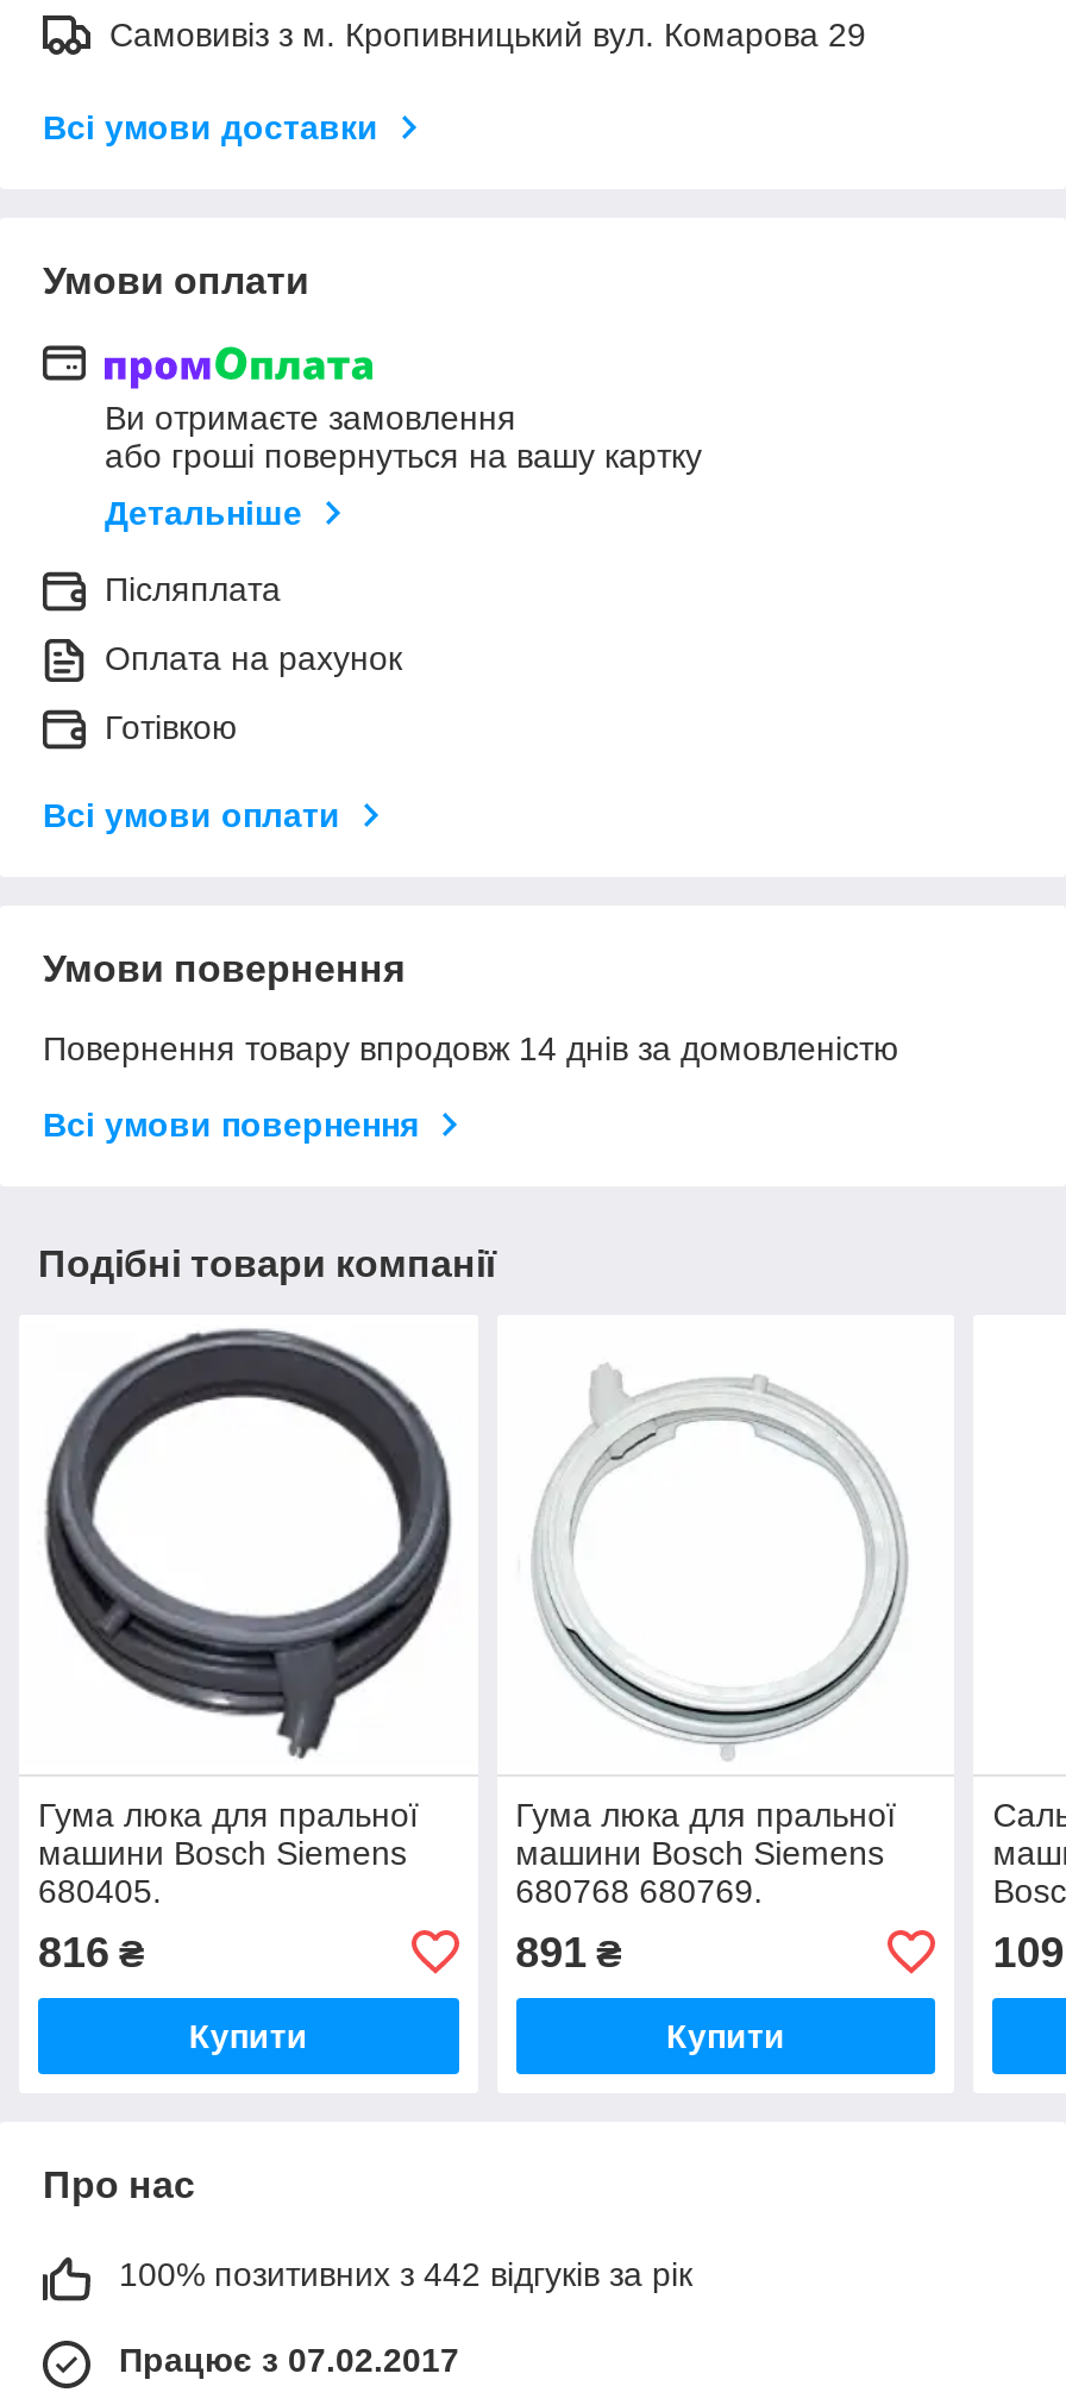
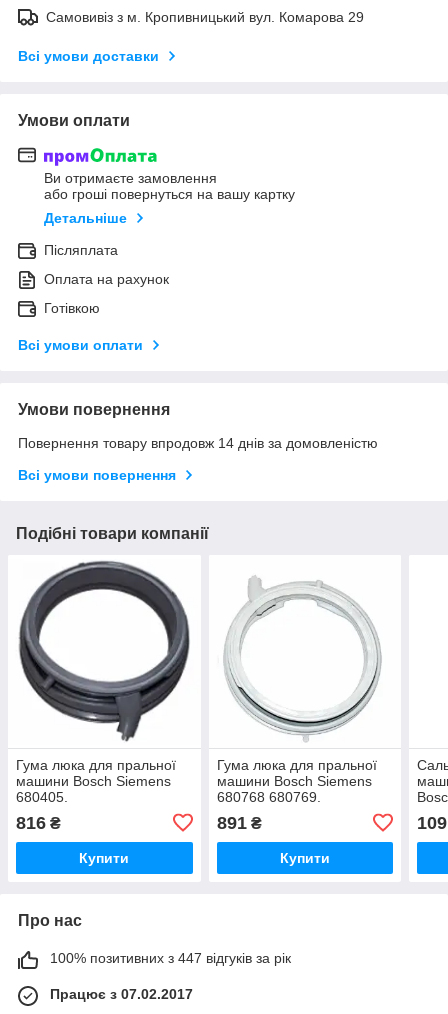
[119,2255,692,2293] 100% позитивних з 442 відгуків за рік -> [50,950,291,966] 100% позитивних з 447 відгуків за рік

